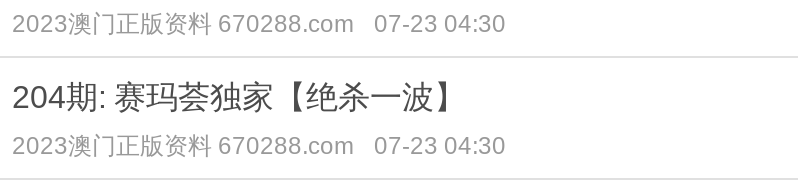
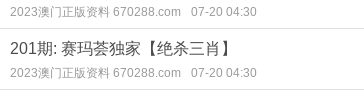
[12,10,506,38] 2023澳门正版资料 670288.com 07-23 04:30 -> [10,5,257,19] 2023澳门正版资料 670288.com 07-20 04:30
[12,80,466,114] 204期: 赛玛荟独家【绝杀一波】 -> [10,40,237,57] 201期: 赛玛荟独家【绝杀三肖】
[12,132,506,160] 2023澳门正版资料 670288.com 07-23 04:30 -> [10,66,257,80] 2023澳门正版资料 670288.com 07-20 04:30

